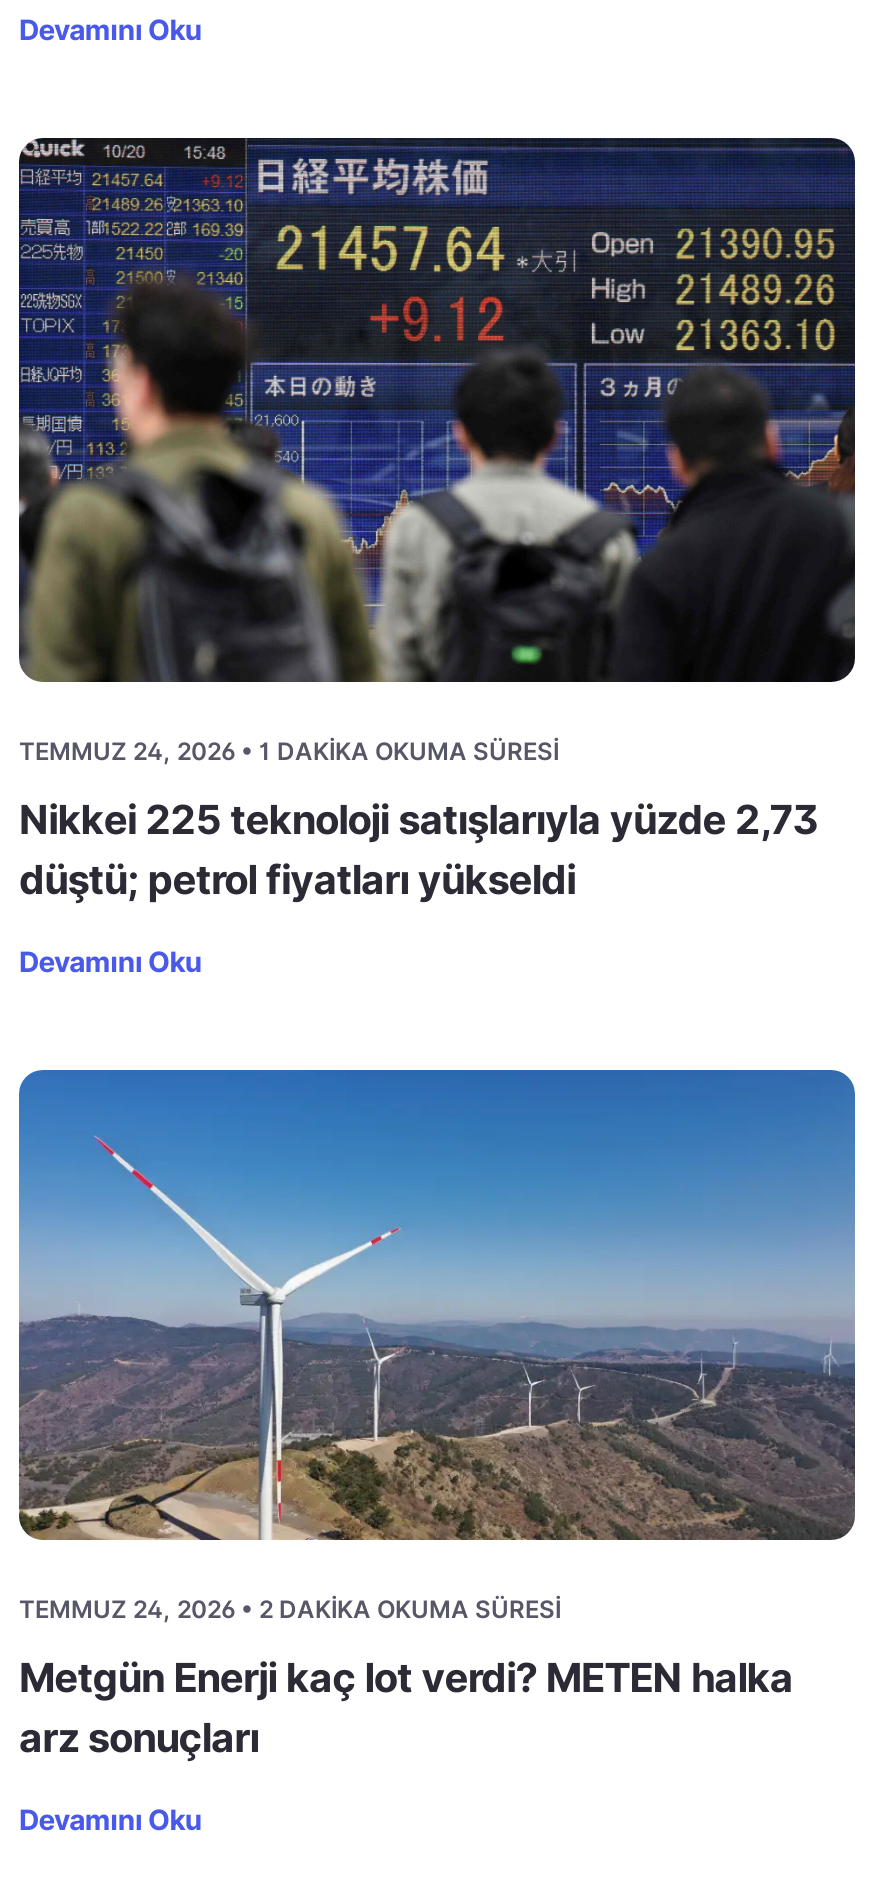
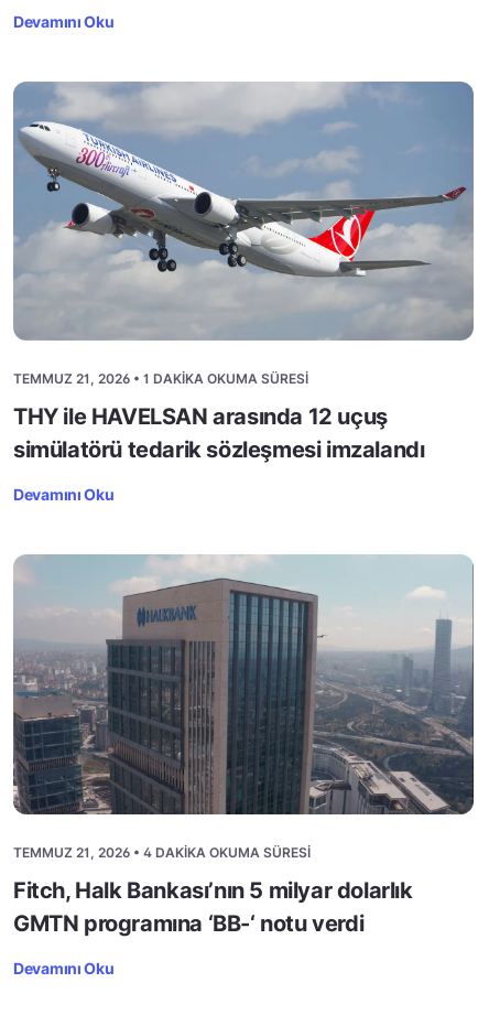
[19,136,857,766] [image] | TEMMUZ 24, 2026 • 1 DAKIKA OKUMA SÜRESI -> [12,80,475,387] [image] | TEMMUZ 21, 2026 • 1 DAKIKA OKUMA SÜRESI
[19,796,818,904] Nikkei 225 teknoloji satışlarıyla yüzde 2,73 | düştü; petrol fiyatları yükseldi -> [13,404,424,463] THY ile HAVELSAN arasında 12 uçuş | simülatörü tedarik sözleşmesi imzalandı
[17,1070,855,1624] [image] | TEMMUZ 24, 2026 • 2 DAKIKA OKUMA SÜRESI -> [13,554,475,860] [image] | TEMMUZ 21, 2026 • 4 DAKIKA OKUMA SÜRESI
[19,1654,793,1762] Metgün Enerji kaç lot verdi? METEN halka | arz sonuçları -> [13,877,413,936] Fitch, Halk Bankası’nın 5 milyar dolarlık | GMTN programına ‘BB-‘ notu verdi

